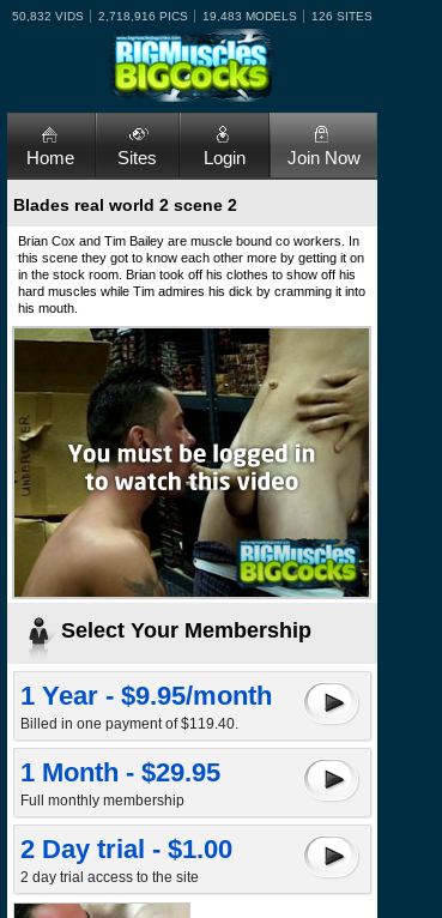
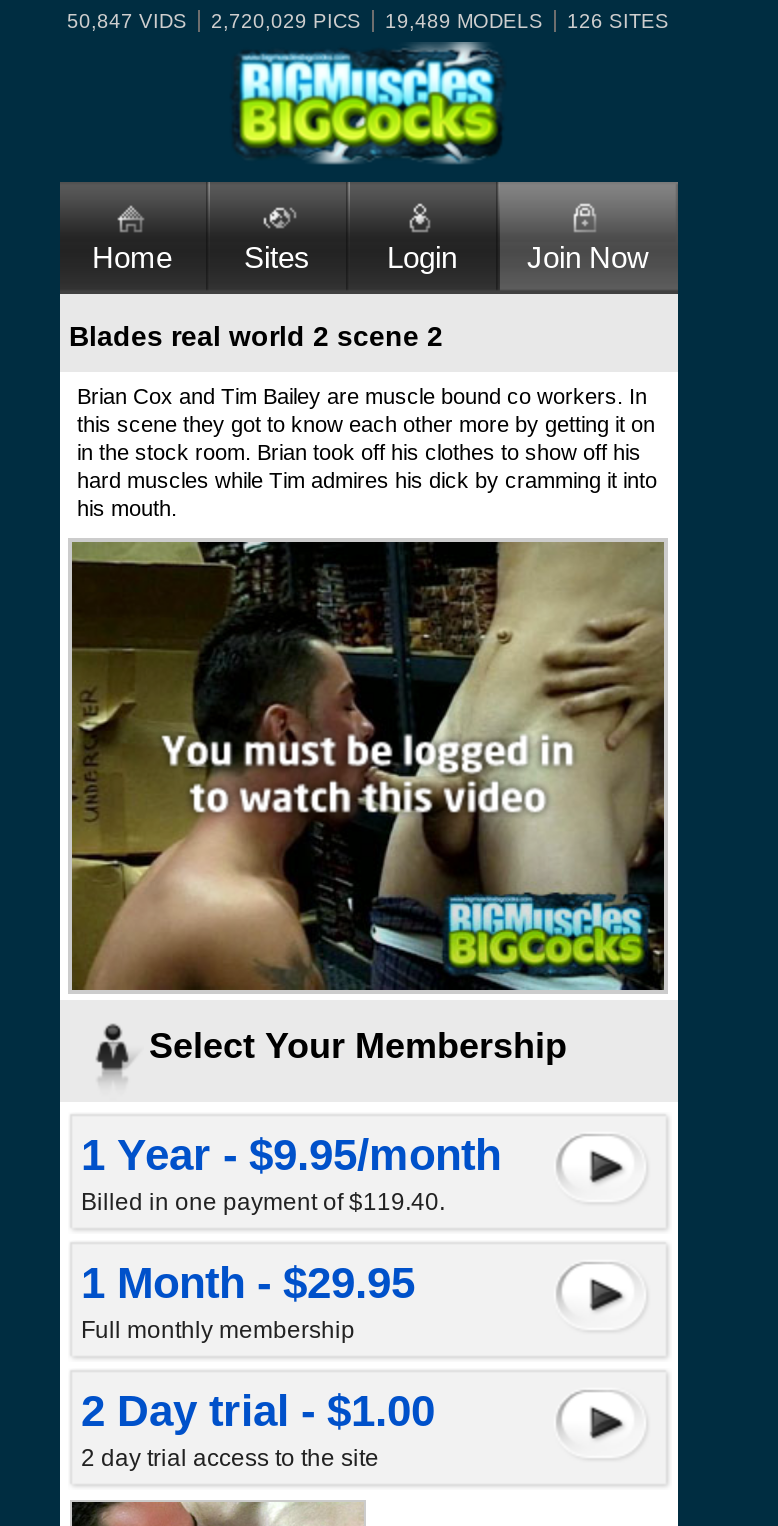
[11,10,83,23] 50,832 VIDS -> [67,10,187,32] 50,847 VIDS
[98,10,187,23] 2,718,916 PICS -> [211,10,361,32] 2,720,029 PICS
[202,10,296,23] 19,483 MODELS -> [385,10,543,32] 19,489 MODELS

